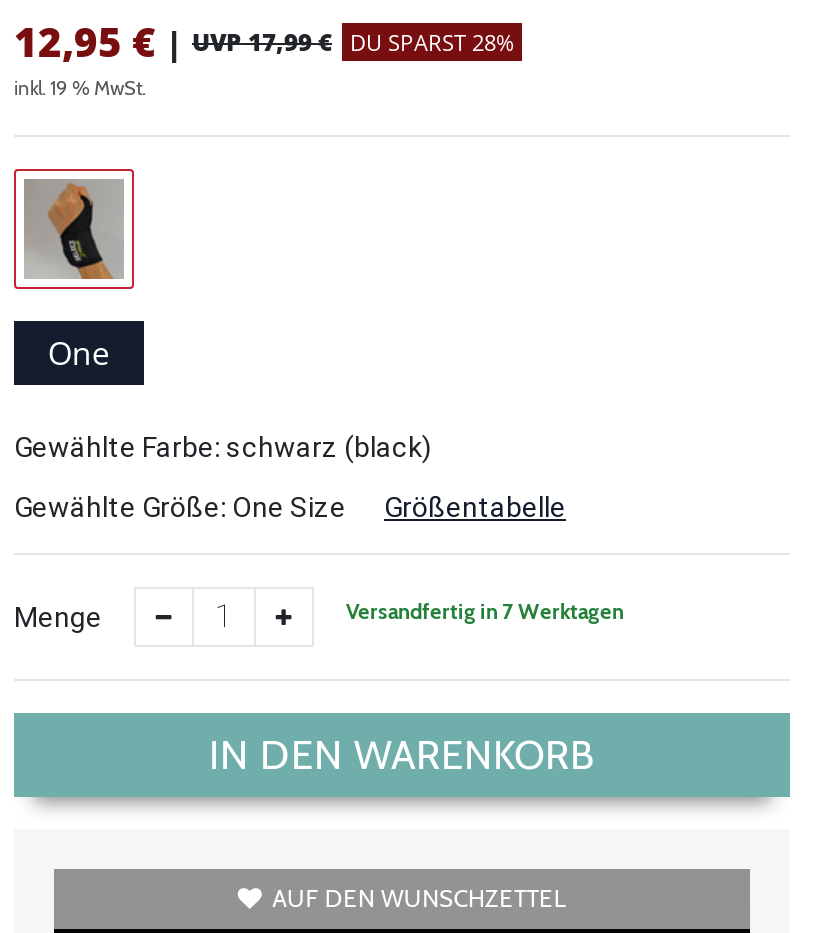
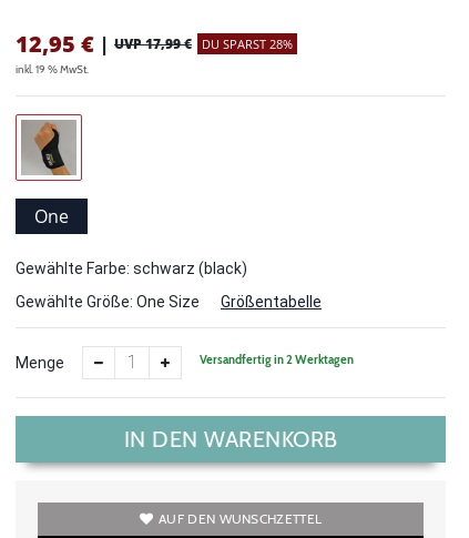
[346,597,624,625] Versandfertig in 7 Werktagen -> [200,352,354,367] Versandfertig in 2 Werktagen

